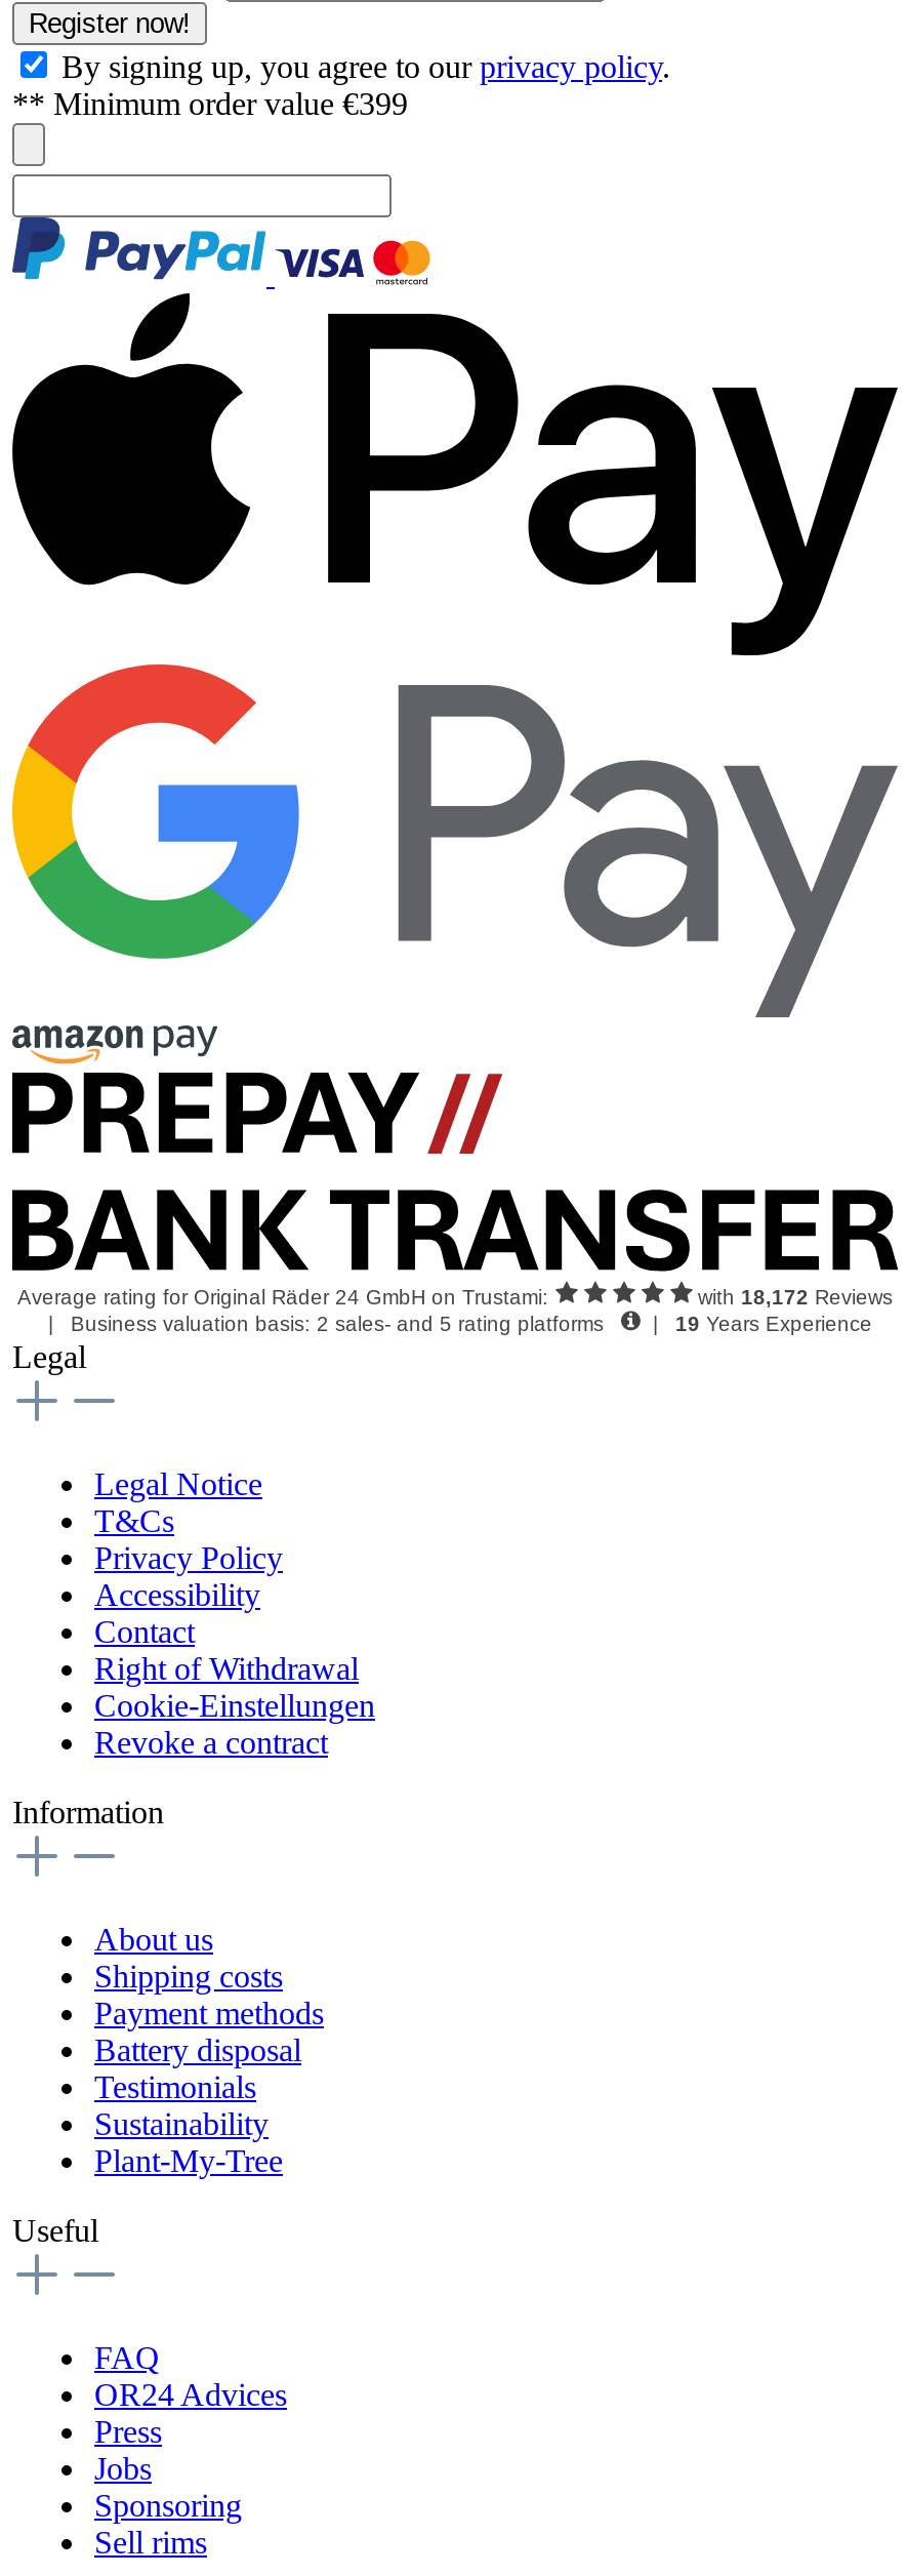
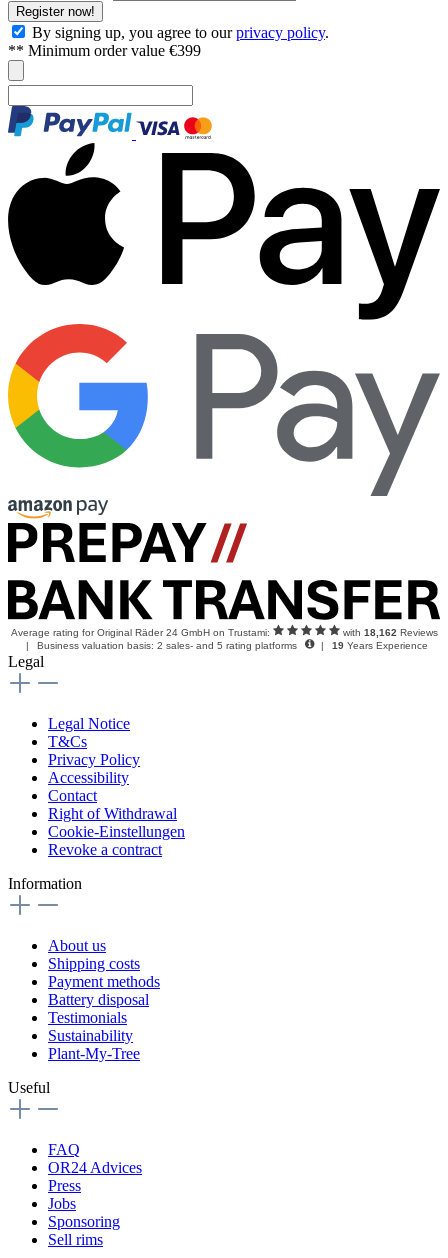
[698,1286,893,1309] with 18,172 Reviews -> [342,627,437,638] with 18,162 Reviews

